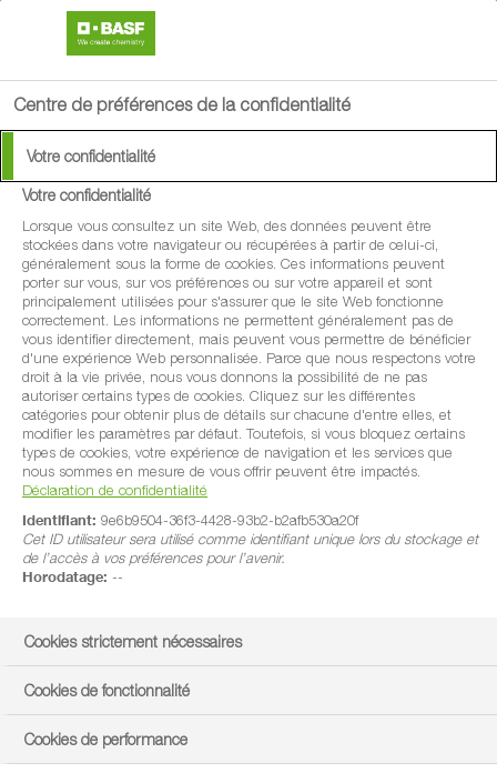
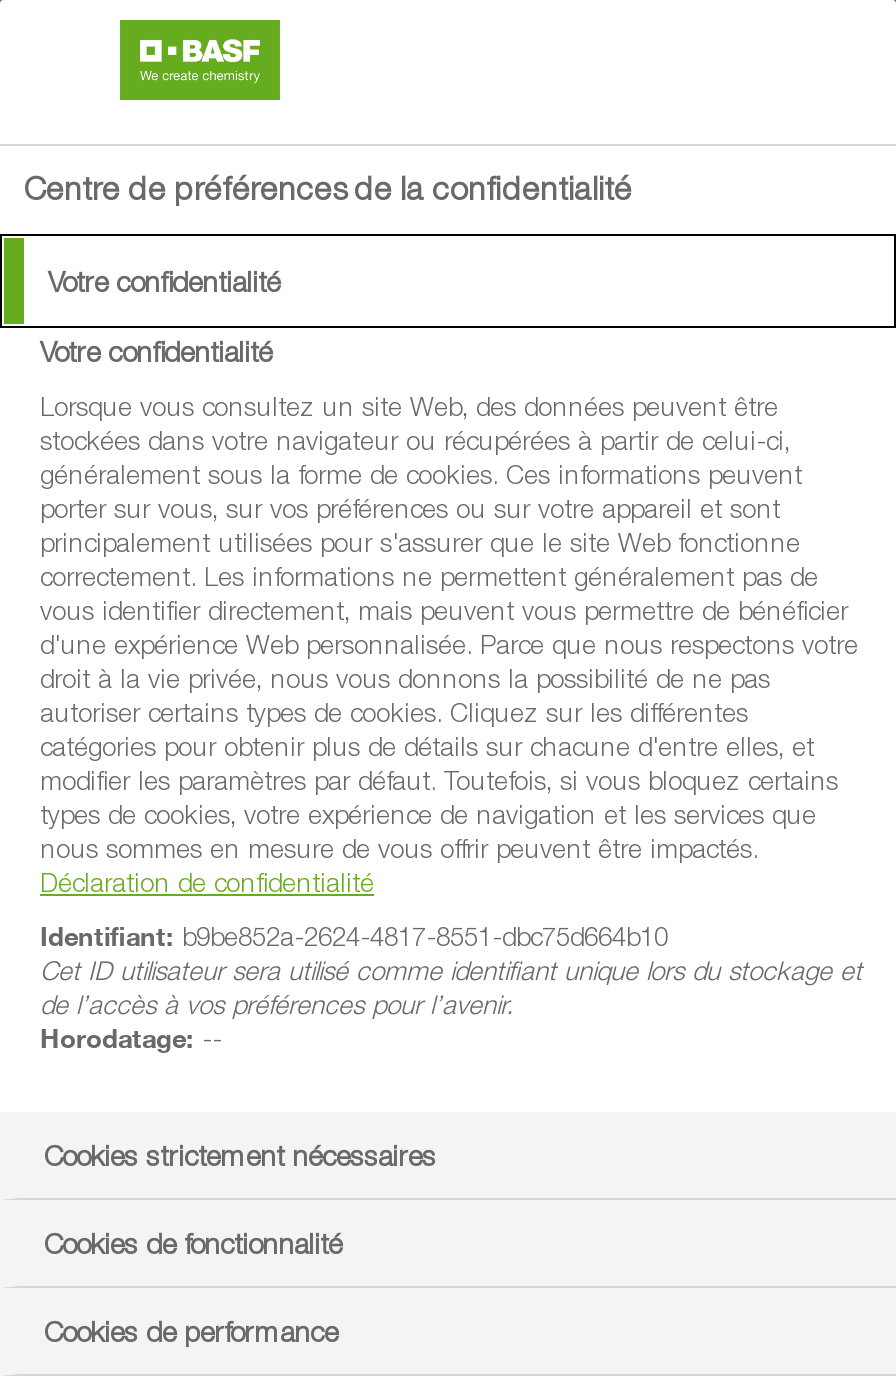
[22,511,358,530] Identifiant: 9e6b9504-36f3-4428-93b2-b2afb530a20f -> [40,920,668,954] Identifiant: b9be852a-2624-4817-8551-dbc75d664b10

